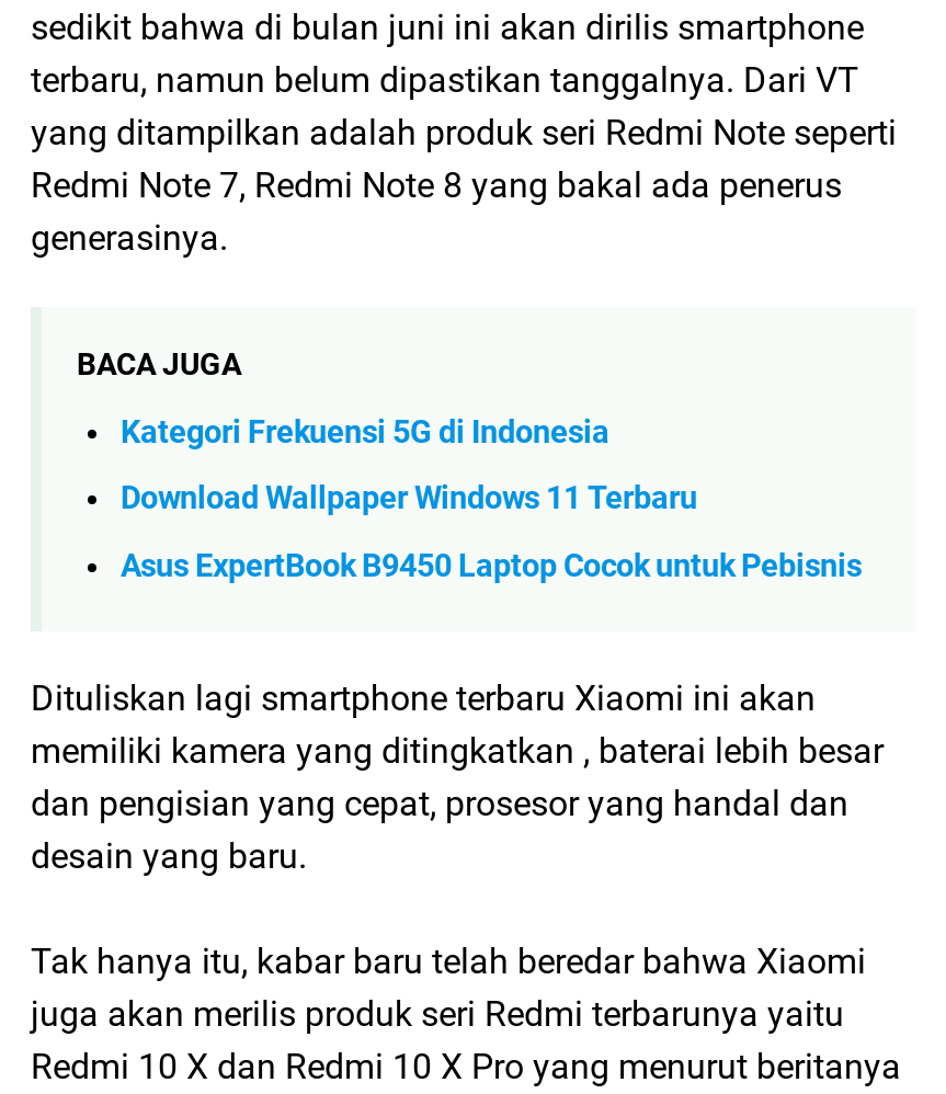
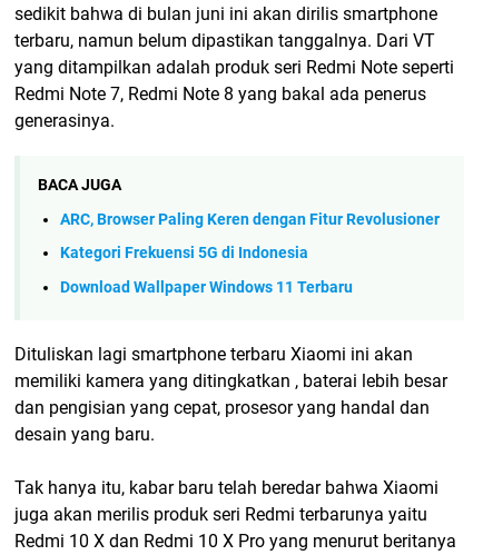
none -> [60,210,440,229] ARC, Browser Paling Keren dengan Fitur Revolusioner
moved [121,414,697,518] -> [60,244,353,297]: Kategori Frekuensi 5G di Indonesia | Download Wallpaper Windows 11 Terbaru
[121,548,862,585] Asus ExpertBook B9450 Laptop Cocok untuk Pebisnis -> none

